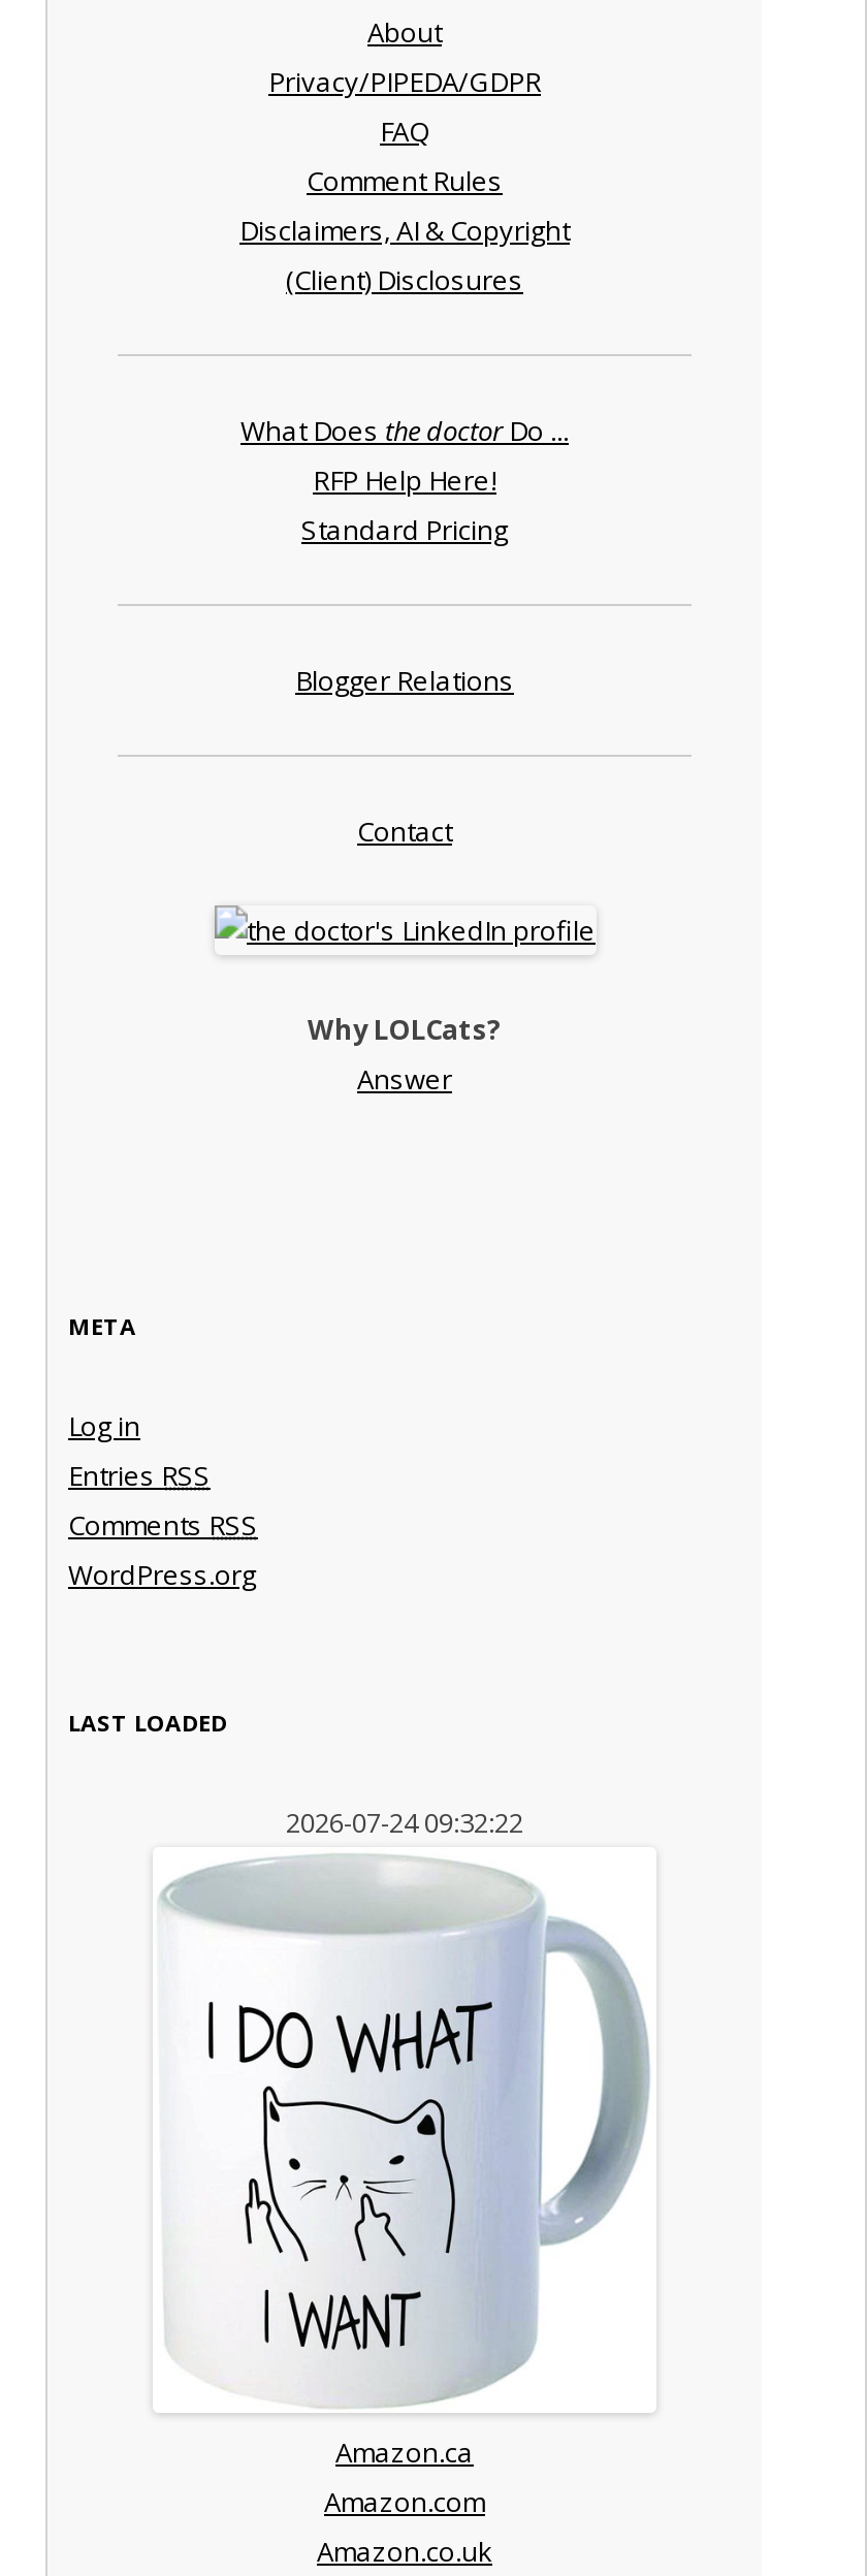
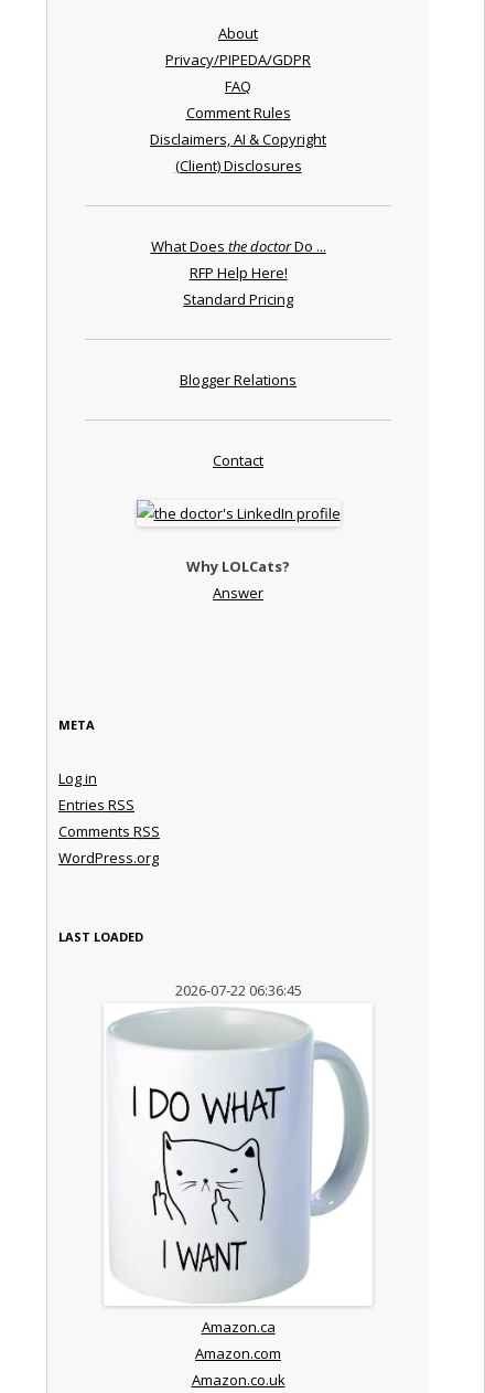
[286,1803,523,1840] 2026-07-24 09:32:22 -> [175,980,301,1000] 2026-07-22 06:36:45

